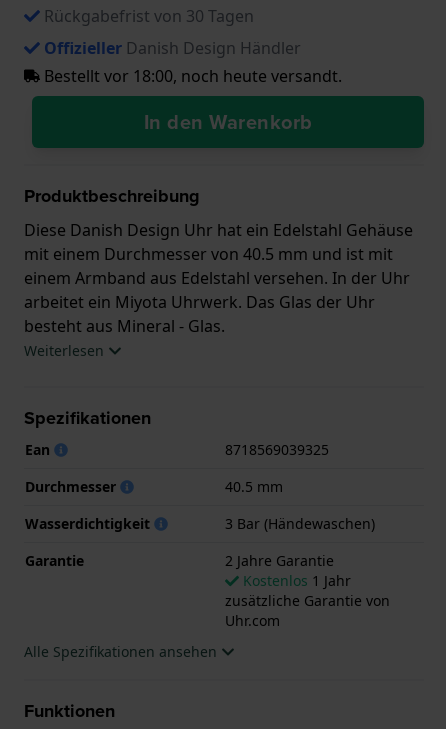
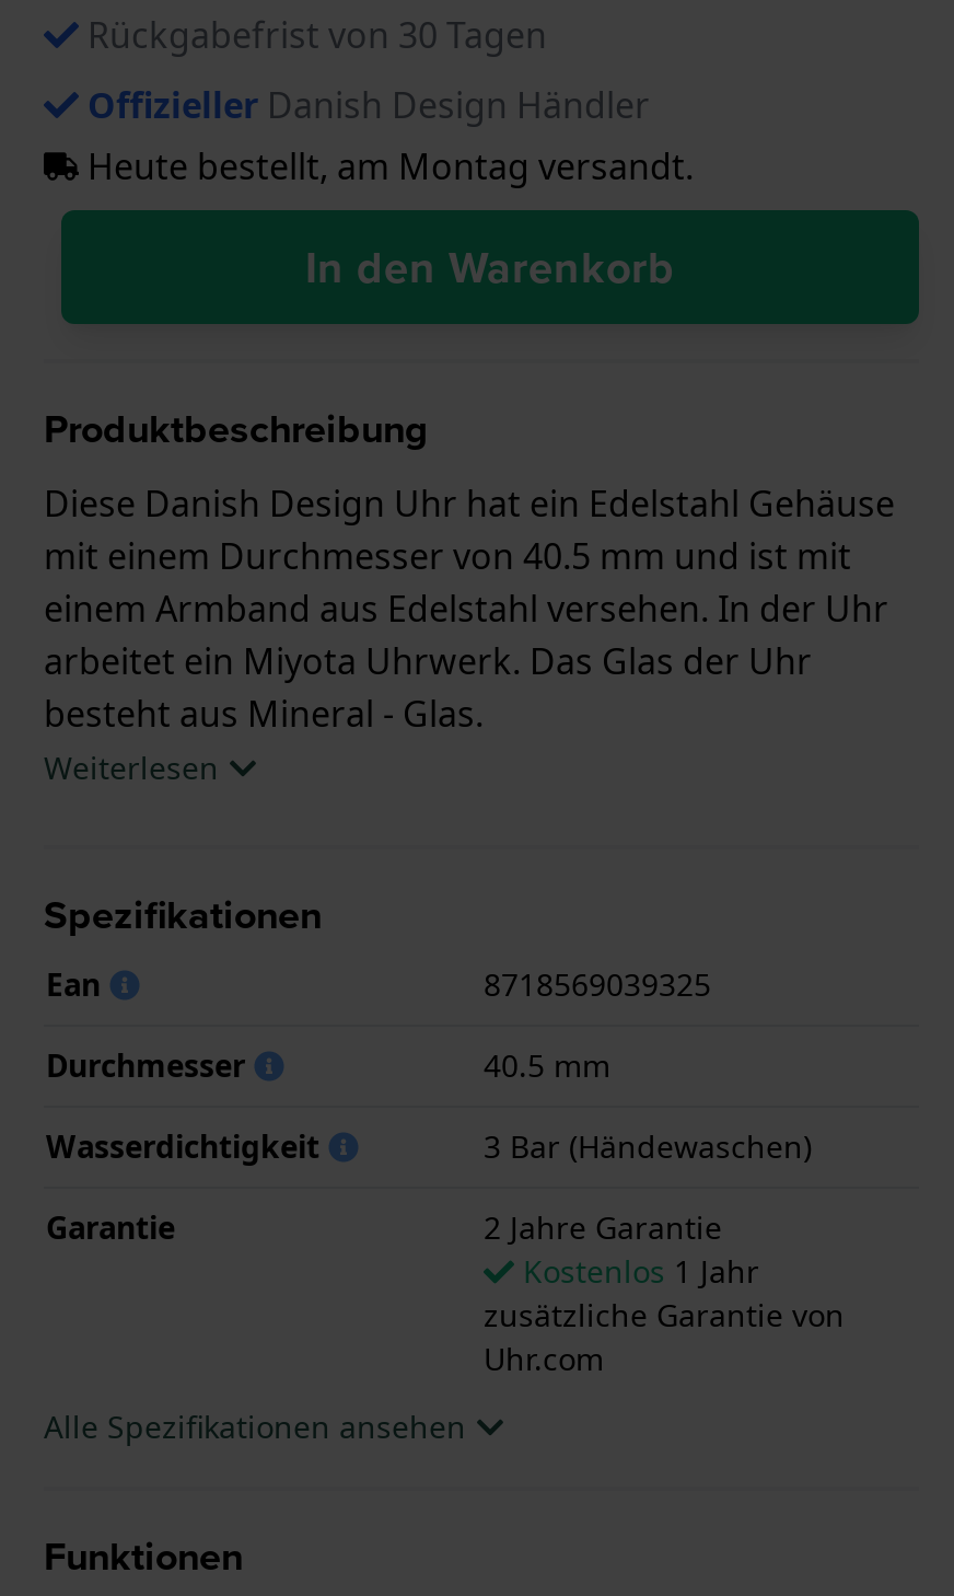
[40,65,342,87] Bestellt vor 18:00, noch heute versandt. -> [79,142,694,190] Heute bestellt, am Montag versandt.

